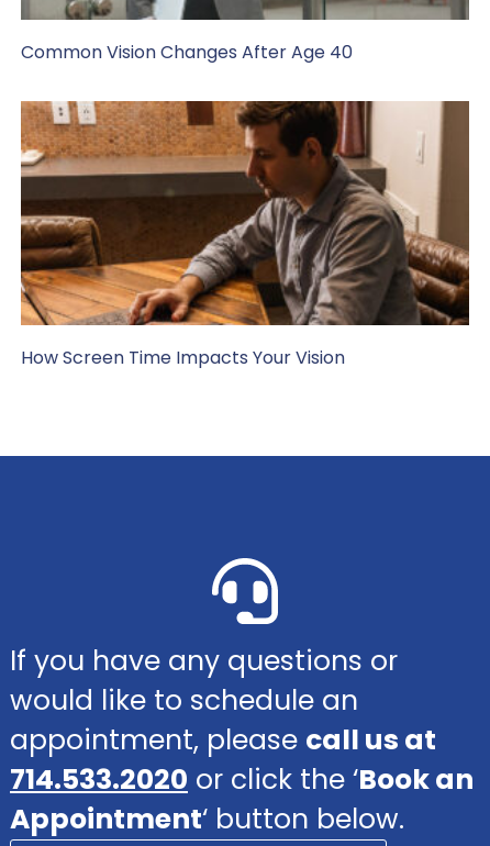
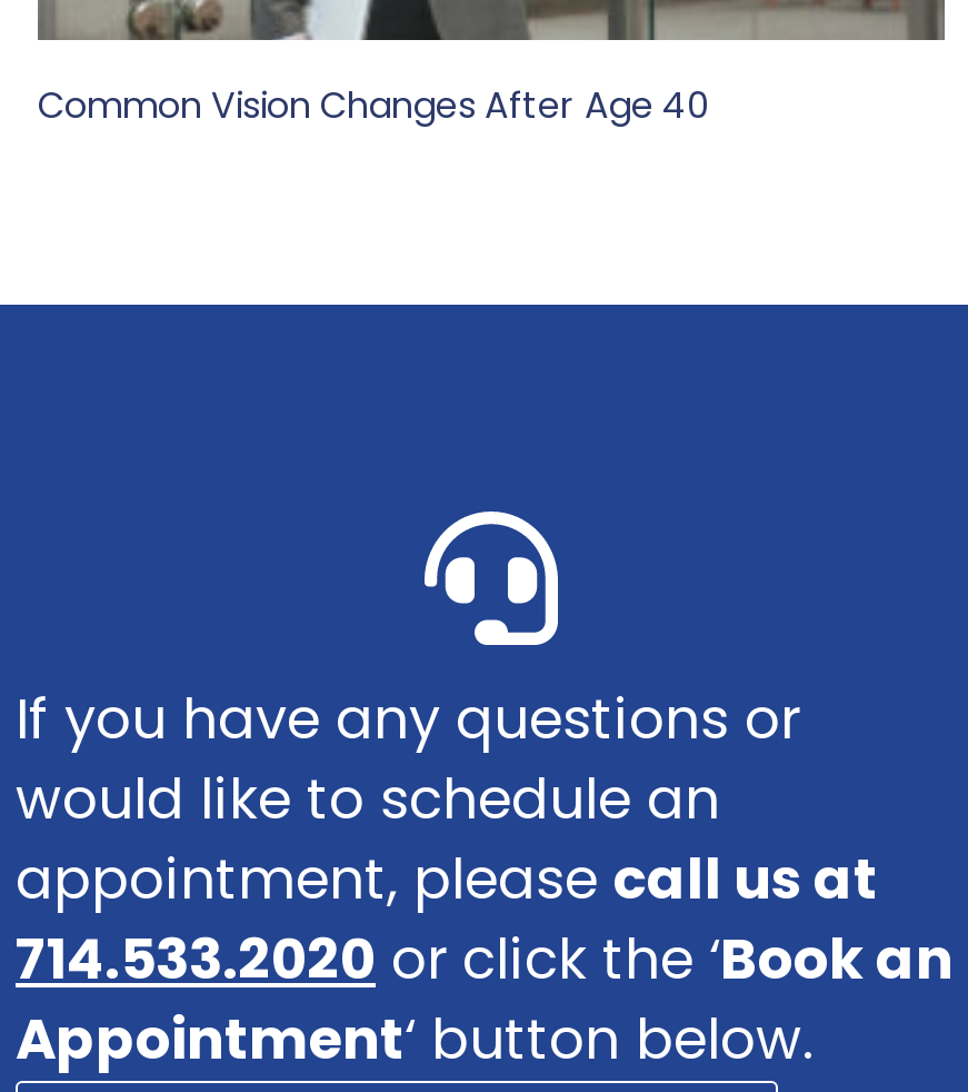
[20,100,469,371] [image] | How Screen Time Impacts Your Vision -> none

